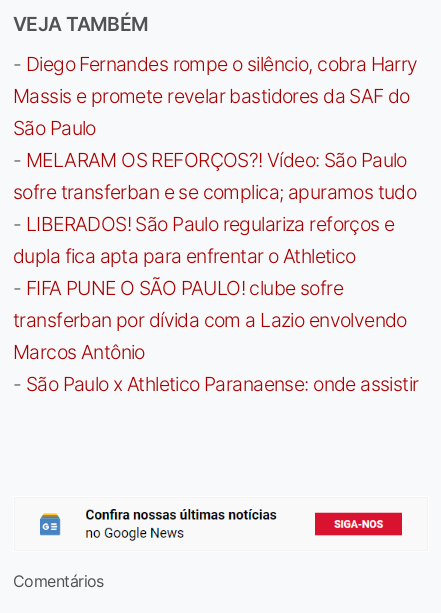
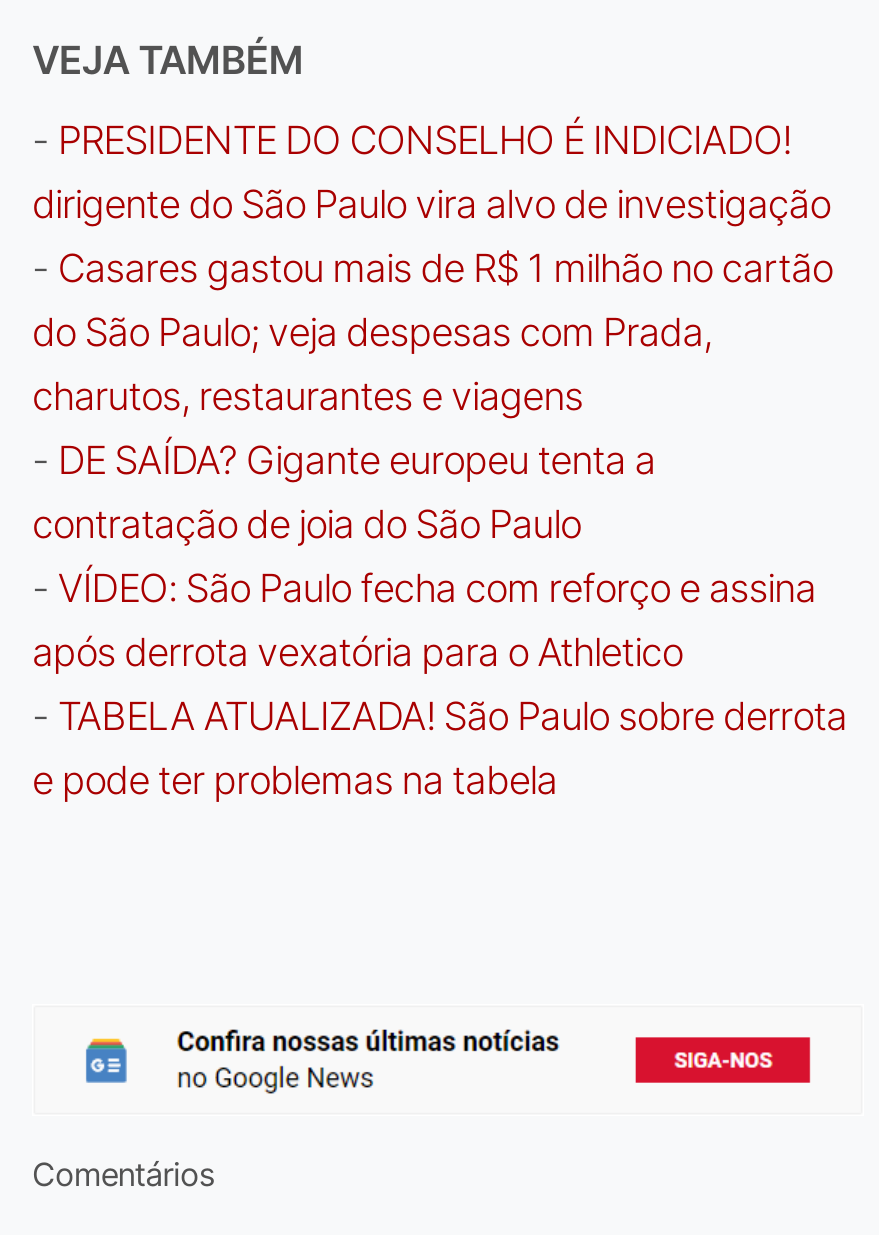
[13,52,418,396] - Diego Fernandes rompe o silêncio, cobra Harry | Massis e promete revelar bastidores da SAF do | São Paulo | - MELARAM OS REFORÇOS?! Vídeo: São Paulo | sofre transferban e se complica; apuramos tudo | - LIBERADOS! São Paulo regulariza reforços e | dupla fica apta para enfrentar o Athletico | - FIFA PUNE O SÃO PAULO! clube sofre | transferban por dívida com a Lazio envolvendo | Marcos Antônio | - São Paulo x Athletico Paranaense: onde assistir -> [32,117,847,805] - PRESIDENTE DO CONSELHO É INDICIADO! | dirigente do São Paulo vira alvo de investigação | - Casares gastou mais de R$ 1 milhão no cartão | do São Paulo; veja despesas com Prada, | charutos, restaurantes e viagens | - DE SAÍDA? Gigante europeu tenta a | contratação de joia do São Paulo | - VÍDEO: São Paulo fecha com reforço e assina | após derrota vexatória para o Athletico | - TABELA ATUALIZADA! São Paulo sobre derrota | e pode ter problemas na tabela

